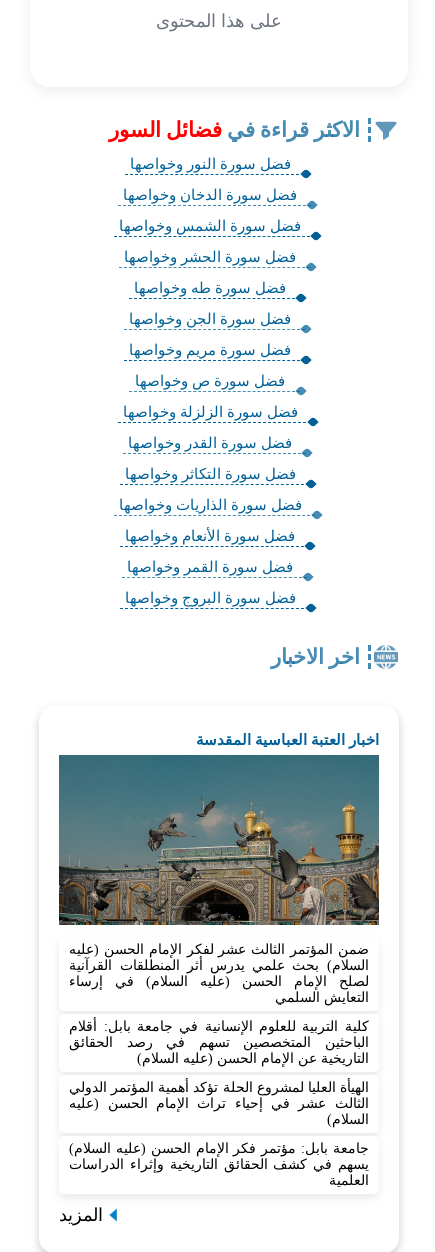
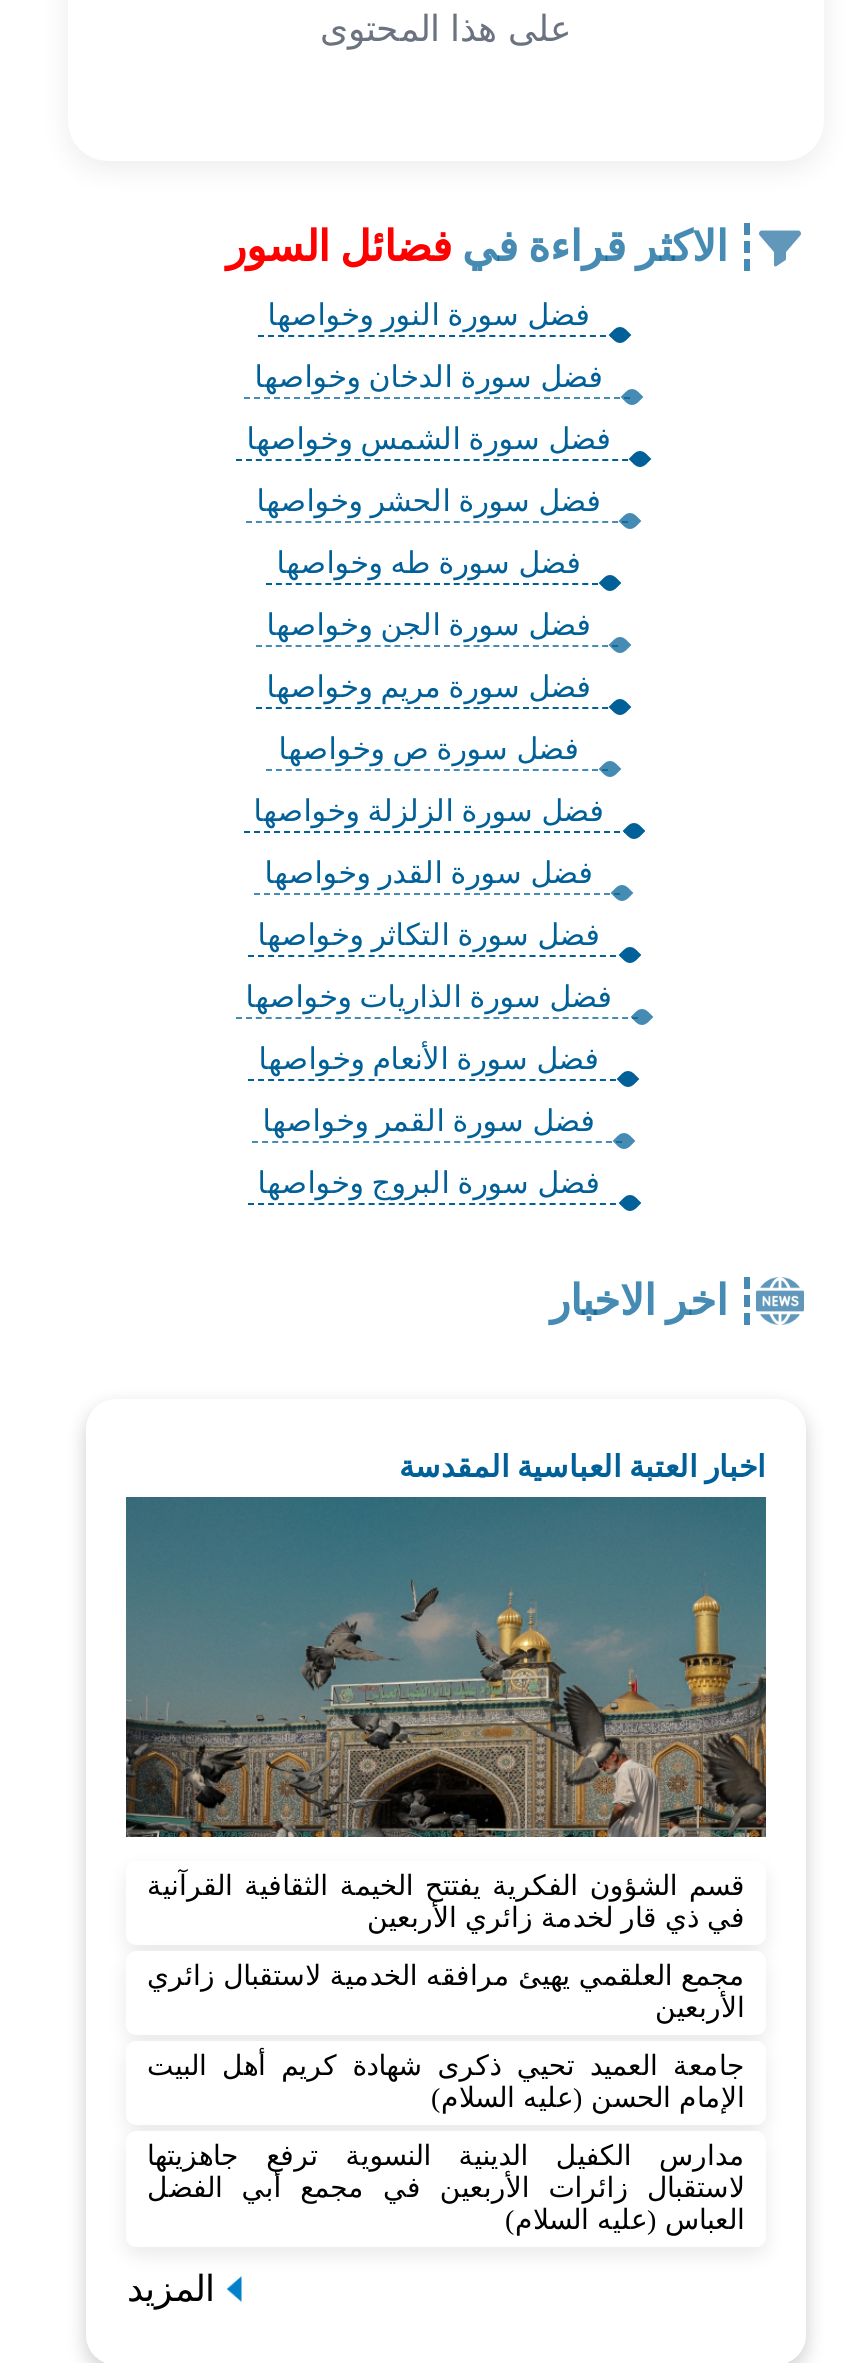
[69,942,368,1005] ضمن المؤتمر الثالث عشر لفكر الإمام الحسن (عليه | السلام) بحث علمي يدرس أثر المنطلقات القرآنية | لصلح الإمام الحسن (عليه السلام) في إرساء | التعايش السلمي -> [147,1871,745,1933] قسم الشؤون الفكرية يفتتح الخيمة الثقافية القرآنية | في ذي قار لخدمة زائري الأربعين
[69,1019,368,1066] كلية التربية للعلوم الإنسانية في جامعة بابل: أقلام | الباحثين المتخصصين تسهم في رصد الحقائق | التاريخية عن الإمام الحسن (عليه السلام) -> [147,1961,745,2023] مجمع العلقمي يهيئ مرافقه الخدمية لاستقبال زائري | الأربعين
[69,1080,368,1127] الهيأة العليا لمشروع الحلة تؤكد أهمية المؤتمر الدولي | الثالث عشر في إحياء تراث الإمام الحسن (عليه | السلام) -> [147,2051,745,2113] جامعة العميد تحيي ذكرى شهادة كريم أهل البيت | الإمام الحسن (عليه السلام)
[69,1141,368,1188] جامعة بابل: مؤتمر فكر الإمام الحسن (عليه السلام) | يسهم في كشف الحقائق التاريخية وإثراء الدراسات | العلمية -> [147,2141,745,2235] مدارس الكفيل الدينية النسوية ترفع جاهزيتها | لاستقبال زائرات الأربعين في مجمع أبي الفضل | العباس (عليه السلام)

